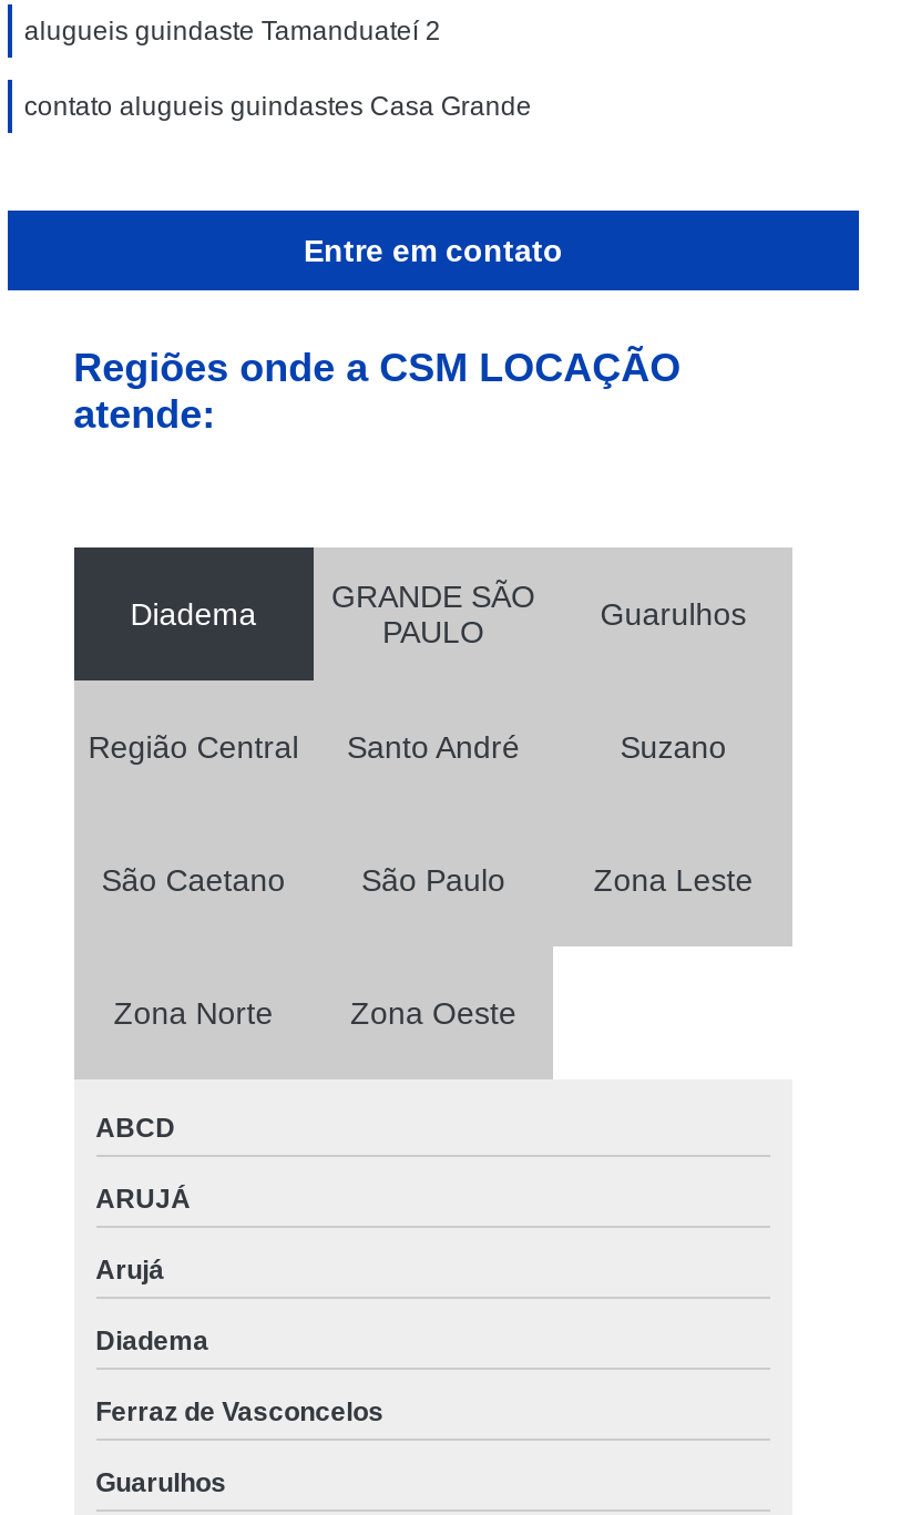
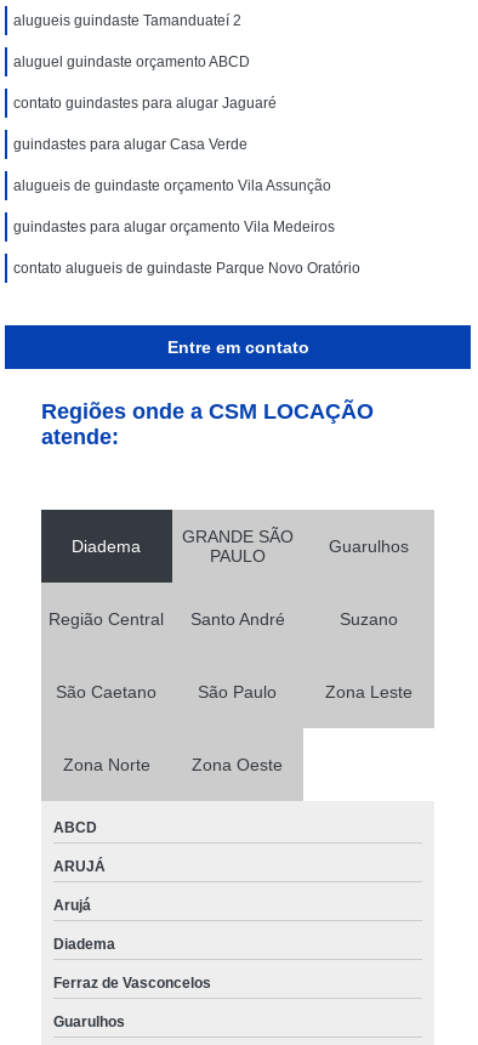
[24,92,532,123] contato alugueis guindastes Casa Grande -> [14,54,361,277] aluguel guindaste orçamento ABCD | contato guindastes para alugar Jaguaré | guindastes para alugar Casa Verde | alugueis de guindaste orçamento Vila Assunção | guindastes para alugar orçamento Vila Medeiros | contato alugueis de guindaste Parque Novo Oratório

